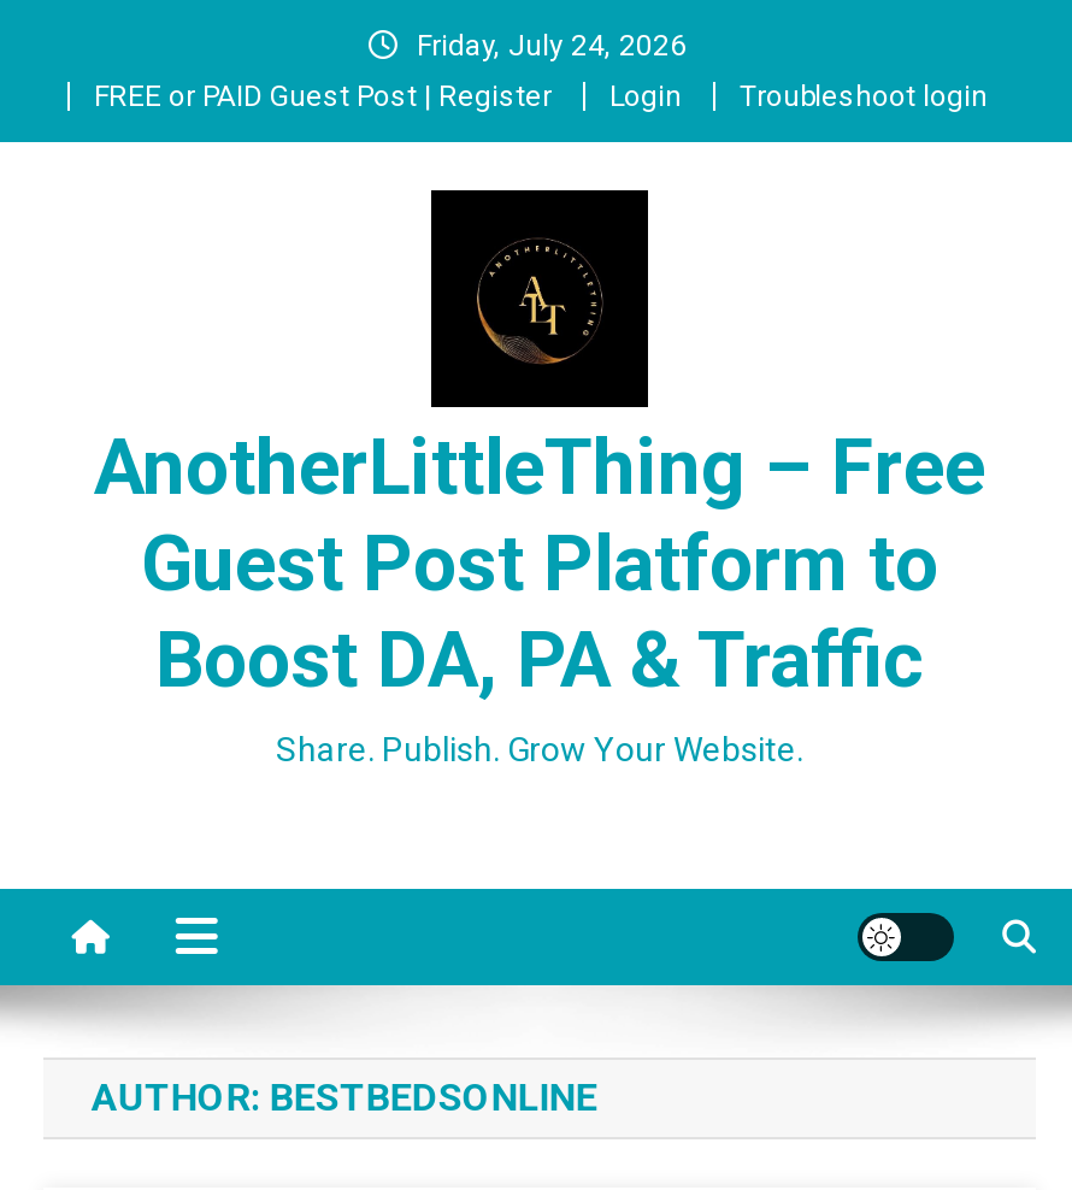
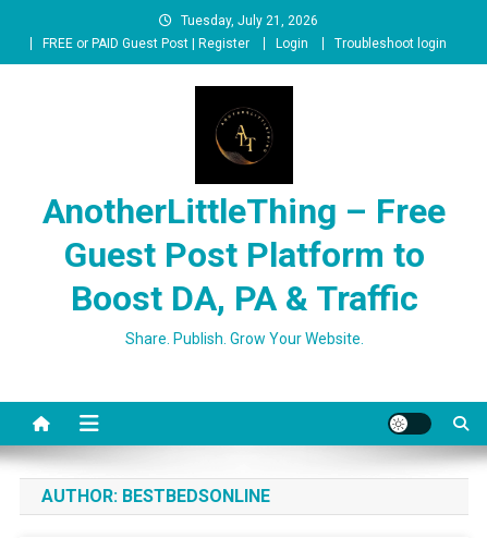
[417,29,687,63] Friday, July 24, 2026 -> [181,13,318,28] Tuesday, July 21, 2026

